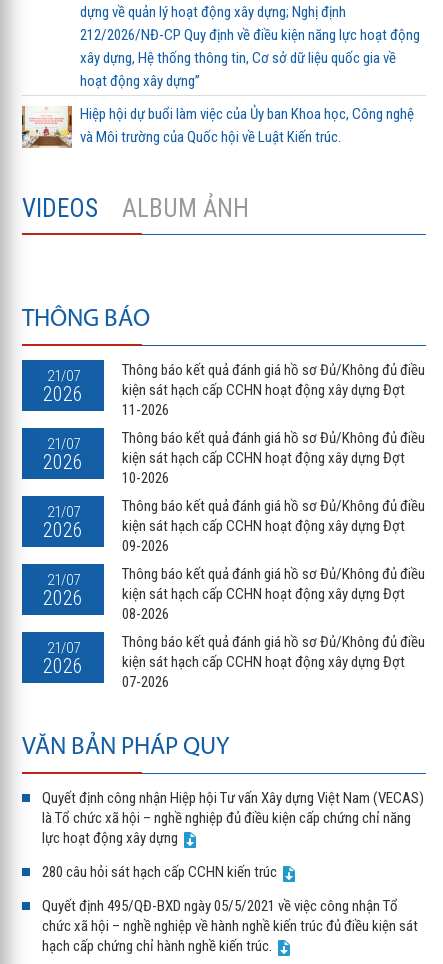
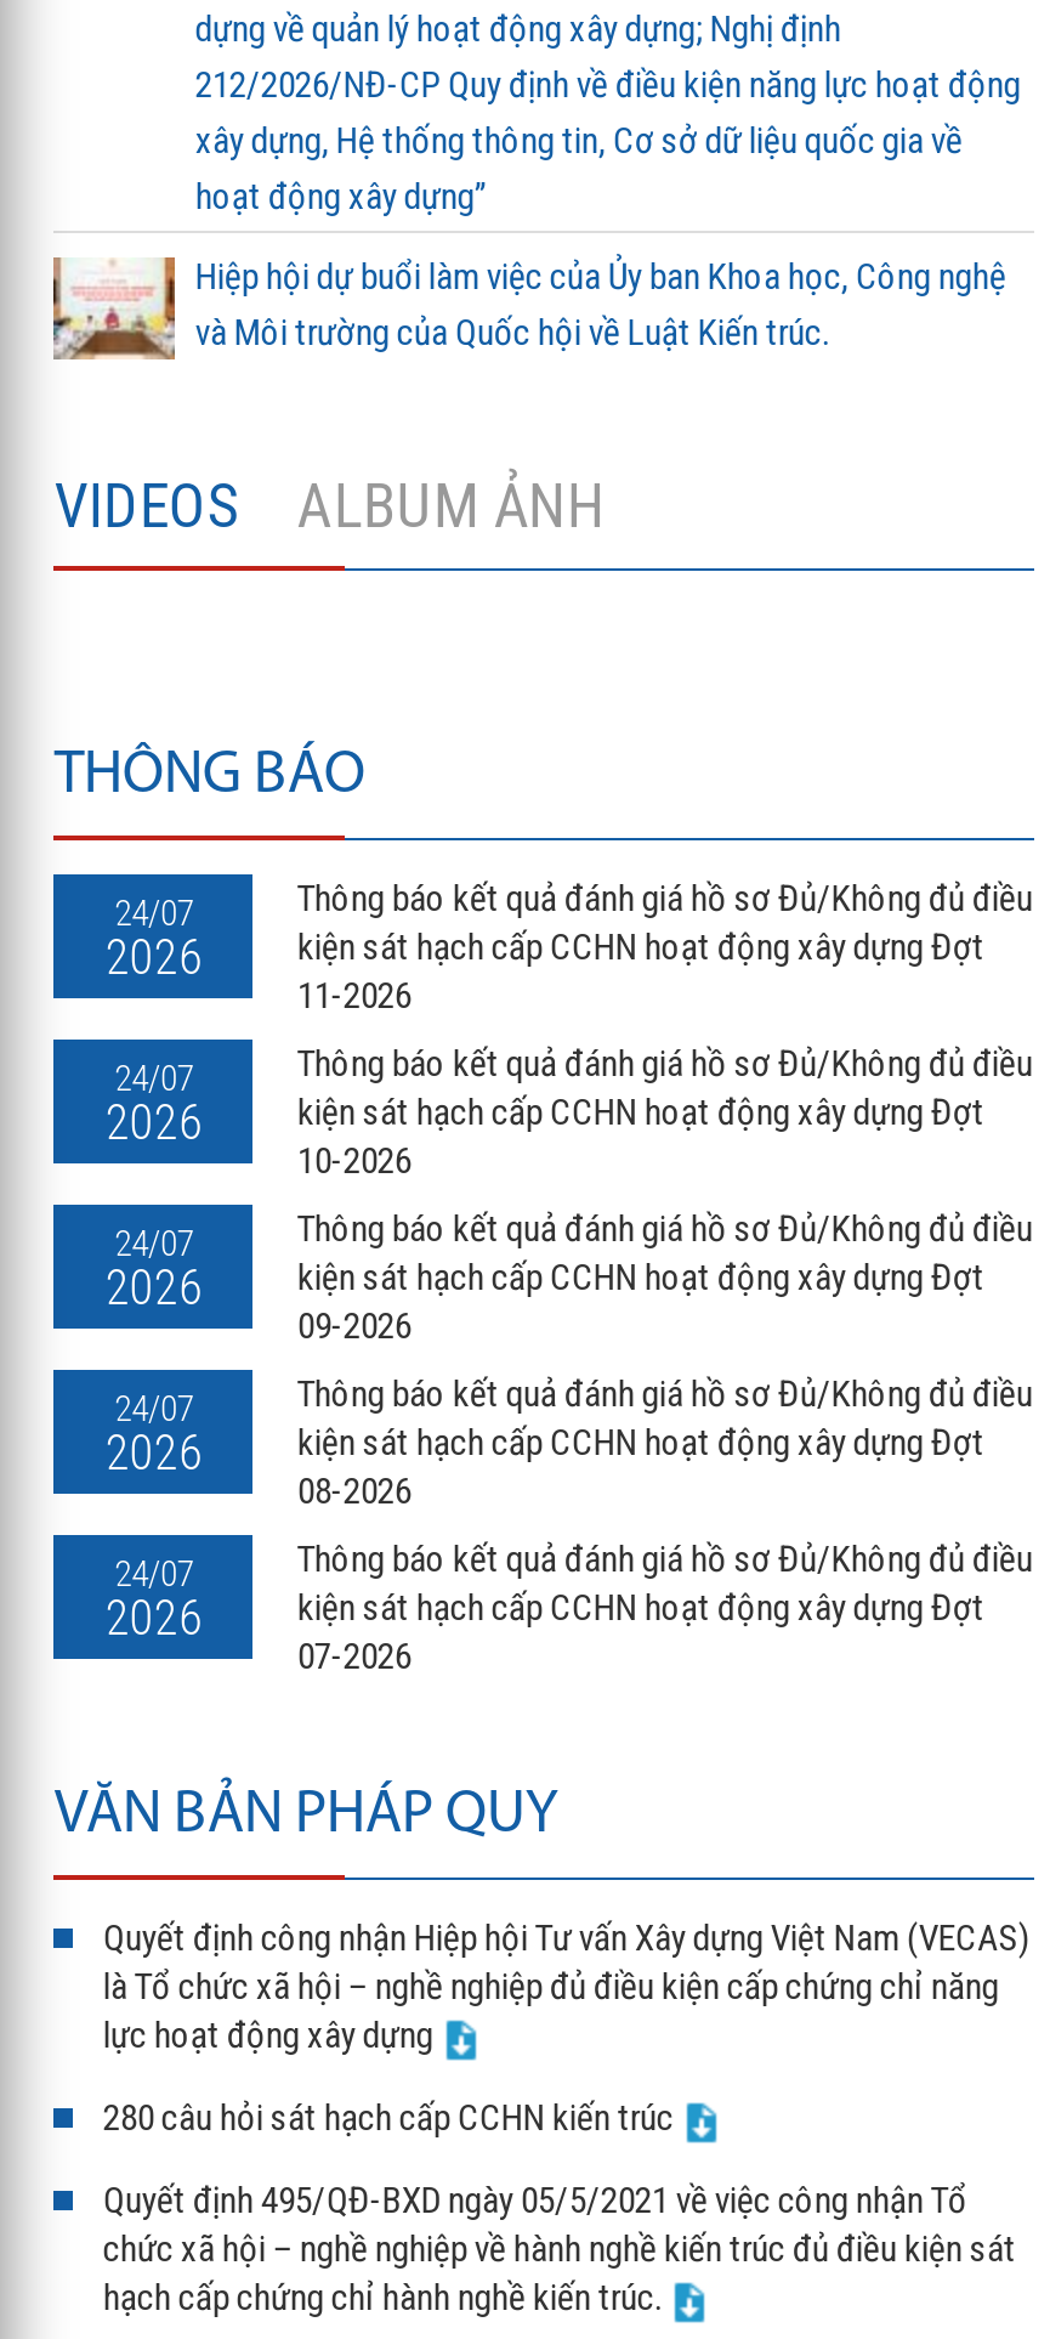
[47,367,80,385] 21/07 -> [114,891,194,934] 24/07
[47,435,80,453] 21/07 -> [114,1056,194,1100] 24/07
[47,503,80,521] 21/07 -> [114,1221,194,1265] 24/07
[47,571,80,589] 21/07 -> [114,1386,194,1430] 24/07
[47,639,80,657] 21/07 -> [114,1551,194,1595] 24/07

